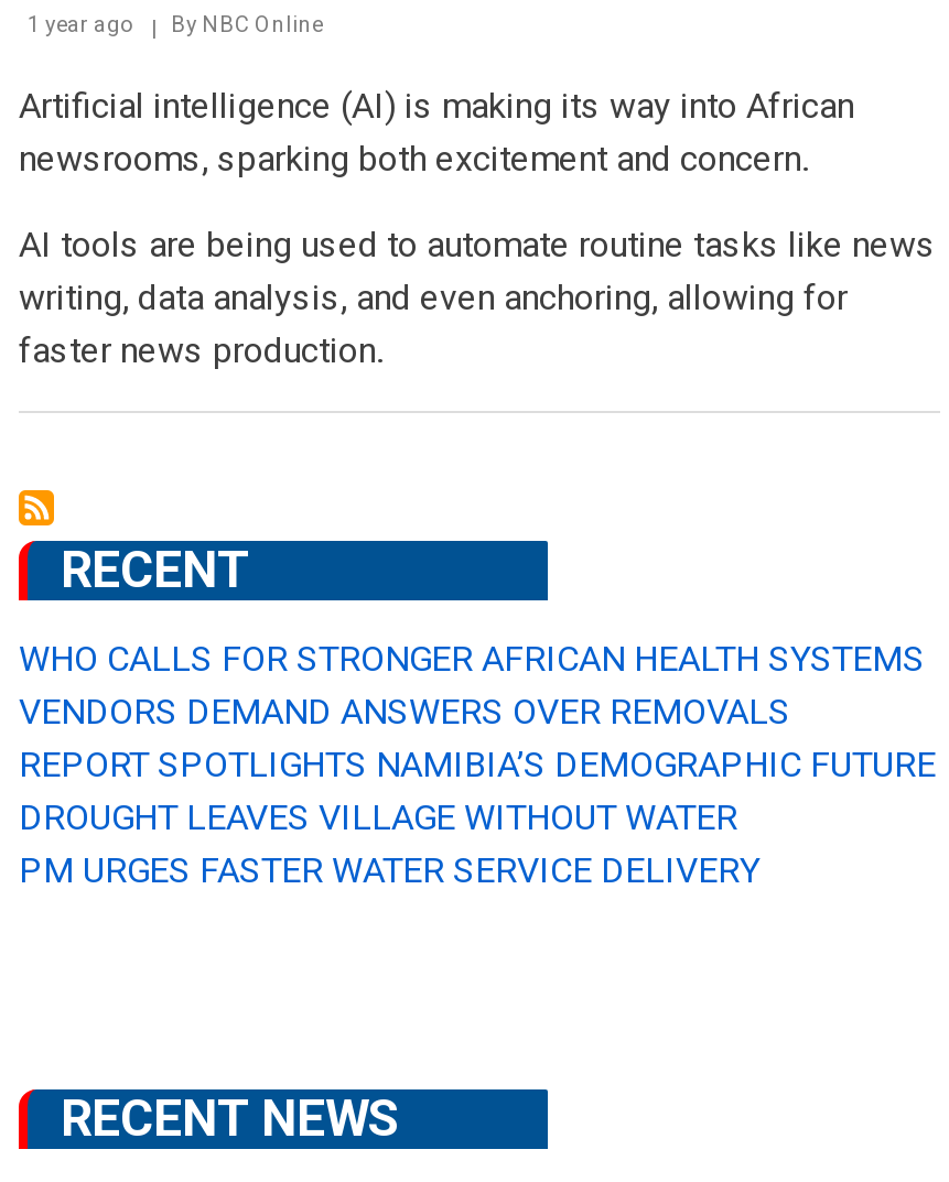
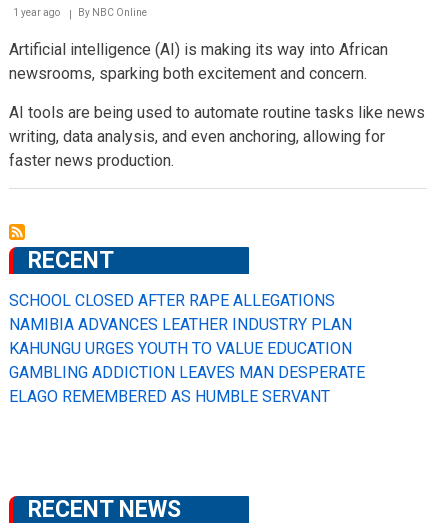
[19,639,936,892] WHO CALLS FOR STRONGER AFRICAN HEALTH SYSTEMS | VENDORS DEMAND ANSWERS OVER REMOVALS | REPORT SPOTLIGHTS NAMIBIA’S DEMOGRAPHIC FUTURE | DROUGHT LEAVES VILLAGE WITHOUT WATER | PM URGES FASTER WATER SERVICE DELIVERY -> [9,291,365,406] SCHOOL CLOSED AFTER RAPE ALLEGATIONS | NAMIBIA ADVANCES LEATHER INDUSTRY PLAN | KAHUNGU URGES YOUTH TO VALUE EDUCATION | GAMBLING ADDICTION LEAVES MAN DESPERATE | ELAGO REMEMBERED AS HUMBLE SERVANT

